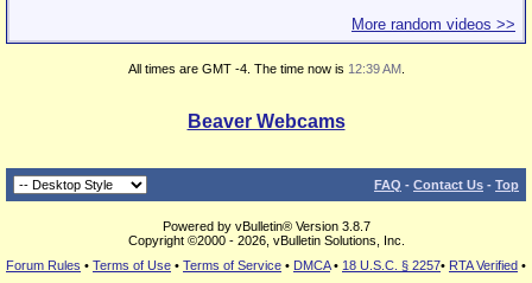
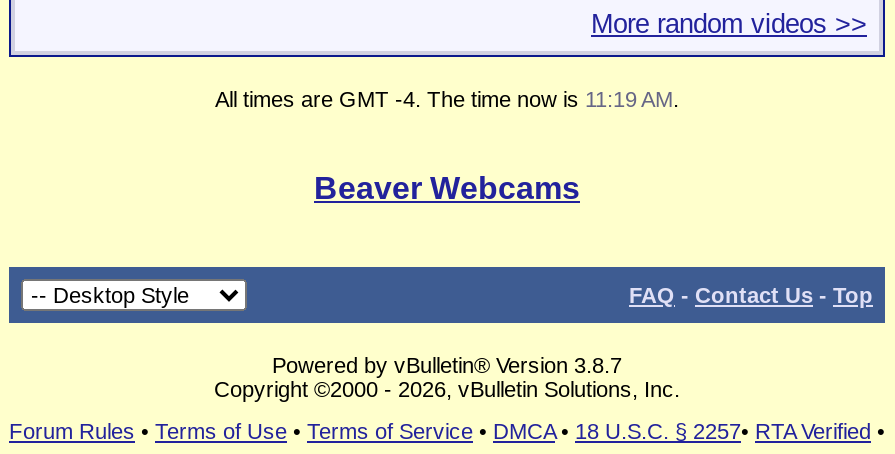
[128,62,404,76] All times are GMT -4. The time now is 12:39 AM. -> [215,87,679,111] All times are GMT -4. The time now is 11:19 AM.

